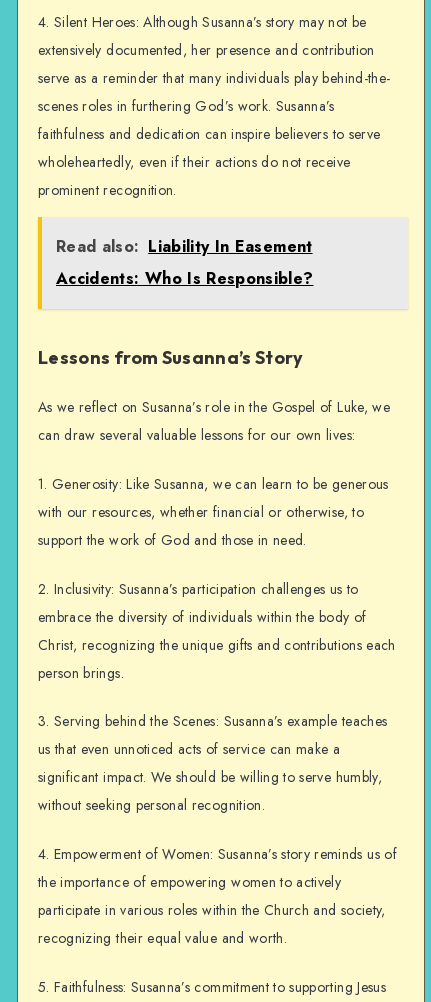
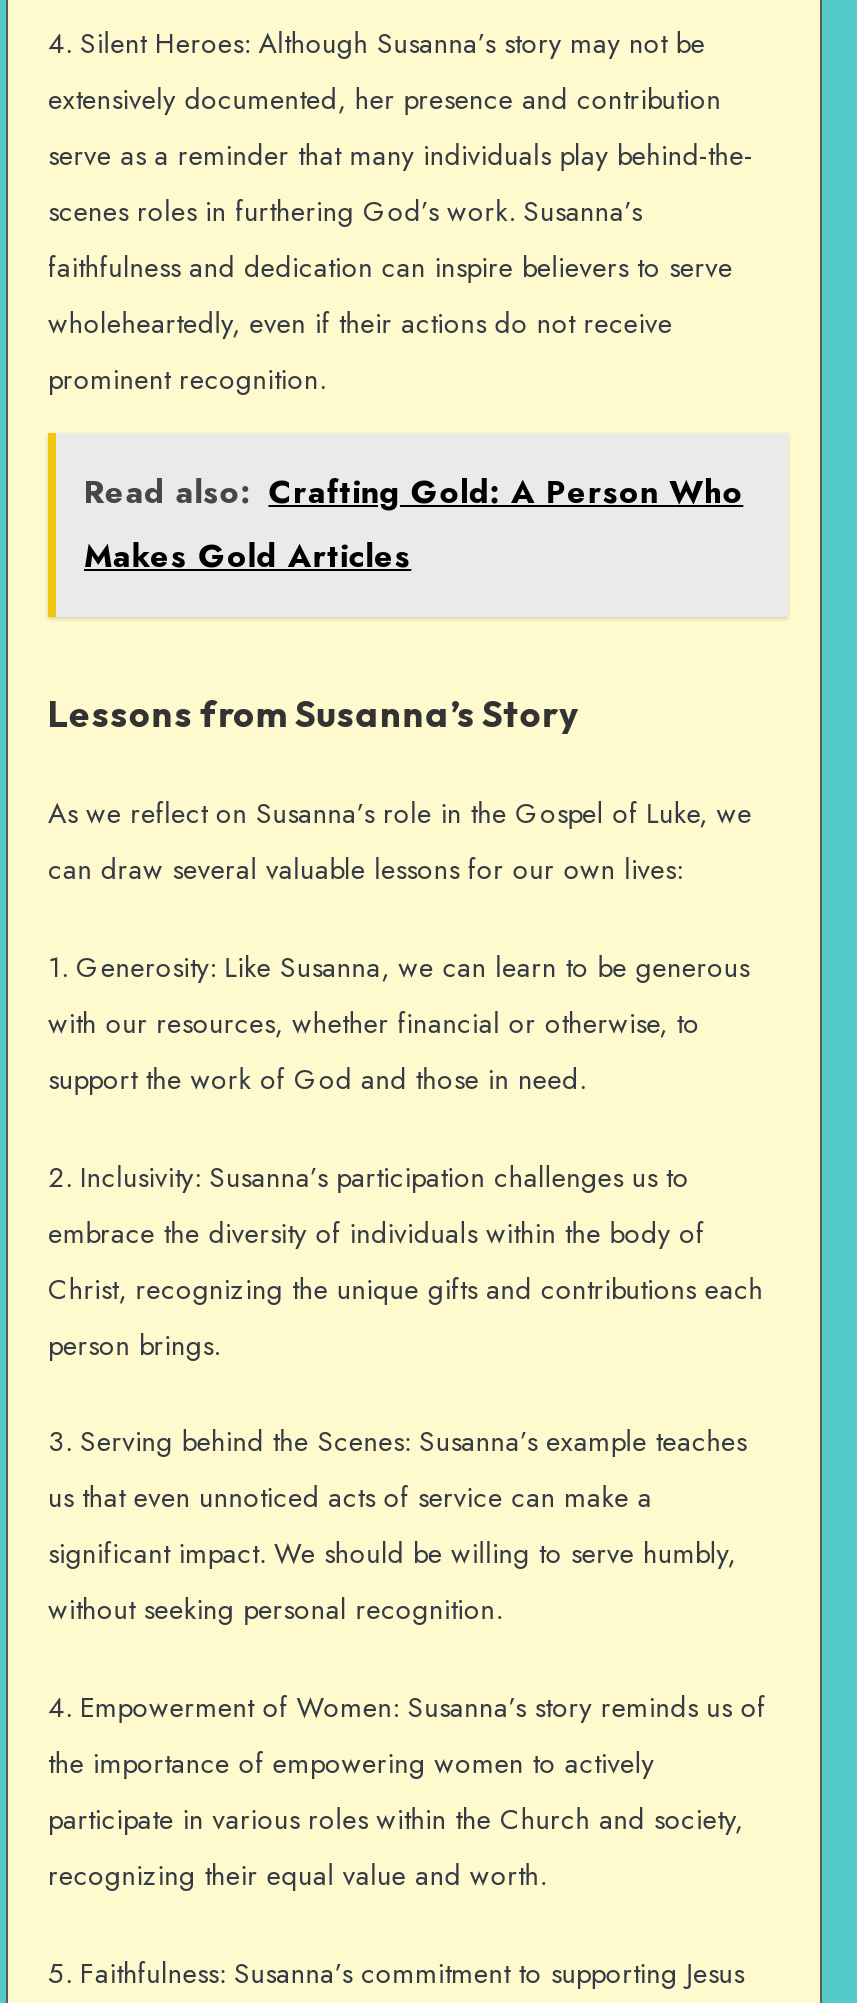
[56,235,313,290] Read also: Liability In Easement | Accidents: Who Is Responsible? -> [84,469,743,579] Read also: Crafting Gold: A Person Who | Makes Gold Articles

